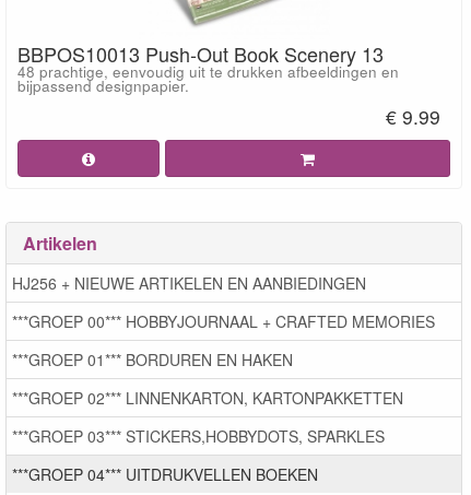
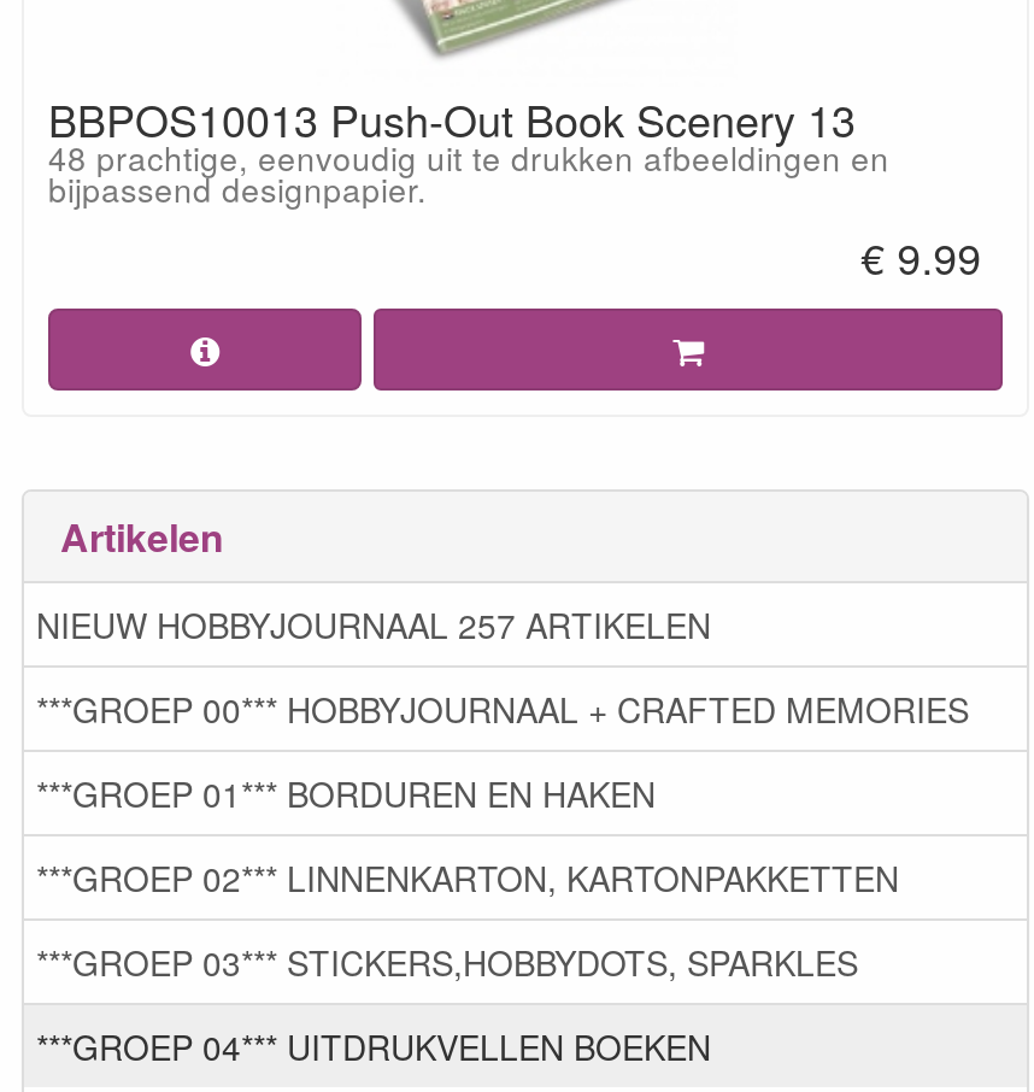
[12,272,366,294] HJ256 + NIEUWE ARTIKELEN EN AANBIEDINGEN -> [36,600,711,648] NIEUW HOBBYJOURNAAL 257 ARTIKELEN

